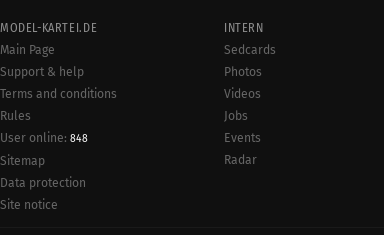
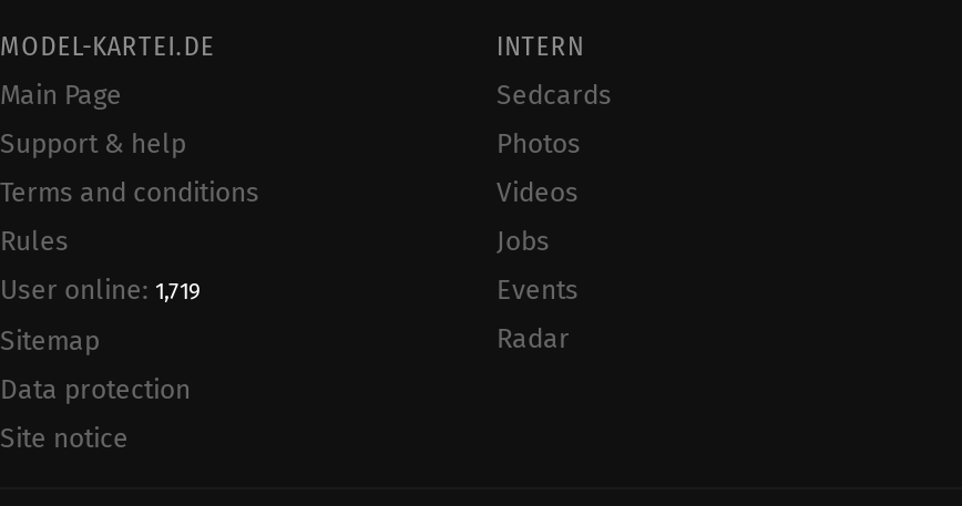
[0,131,88,145] User online: 848 -> [0,275,199,306] User online: 1,719

